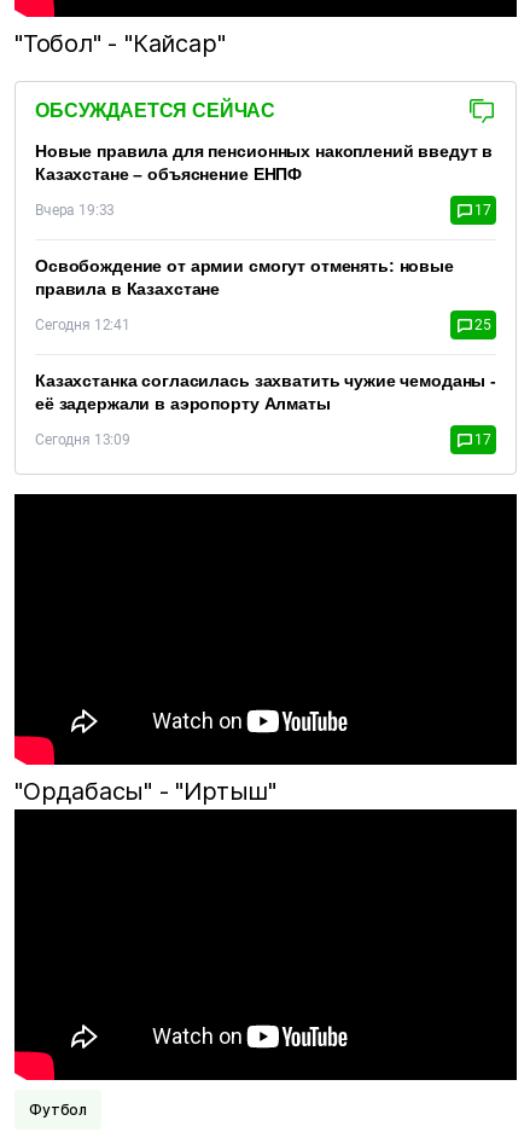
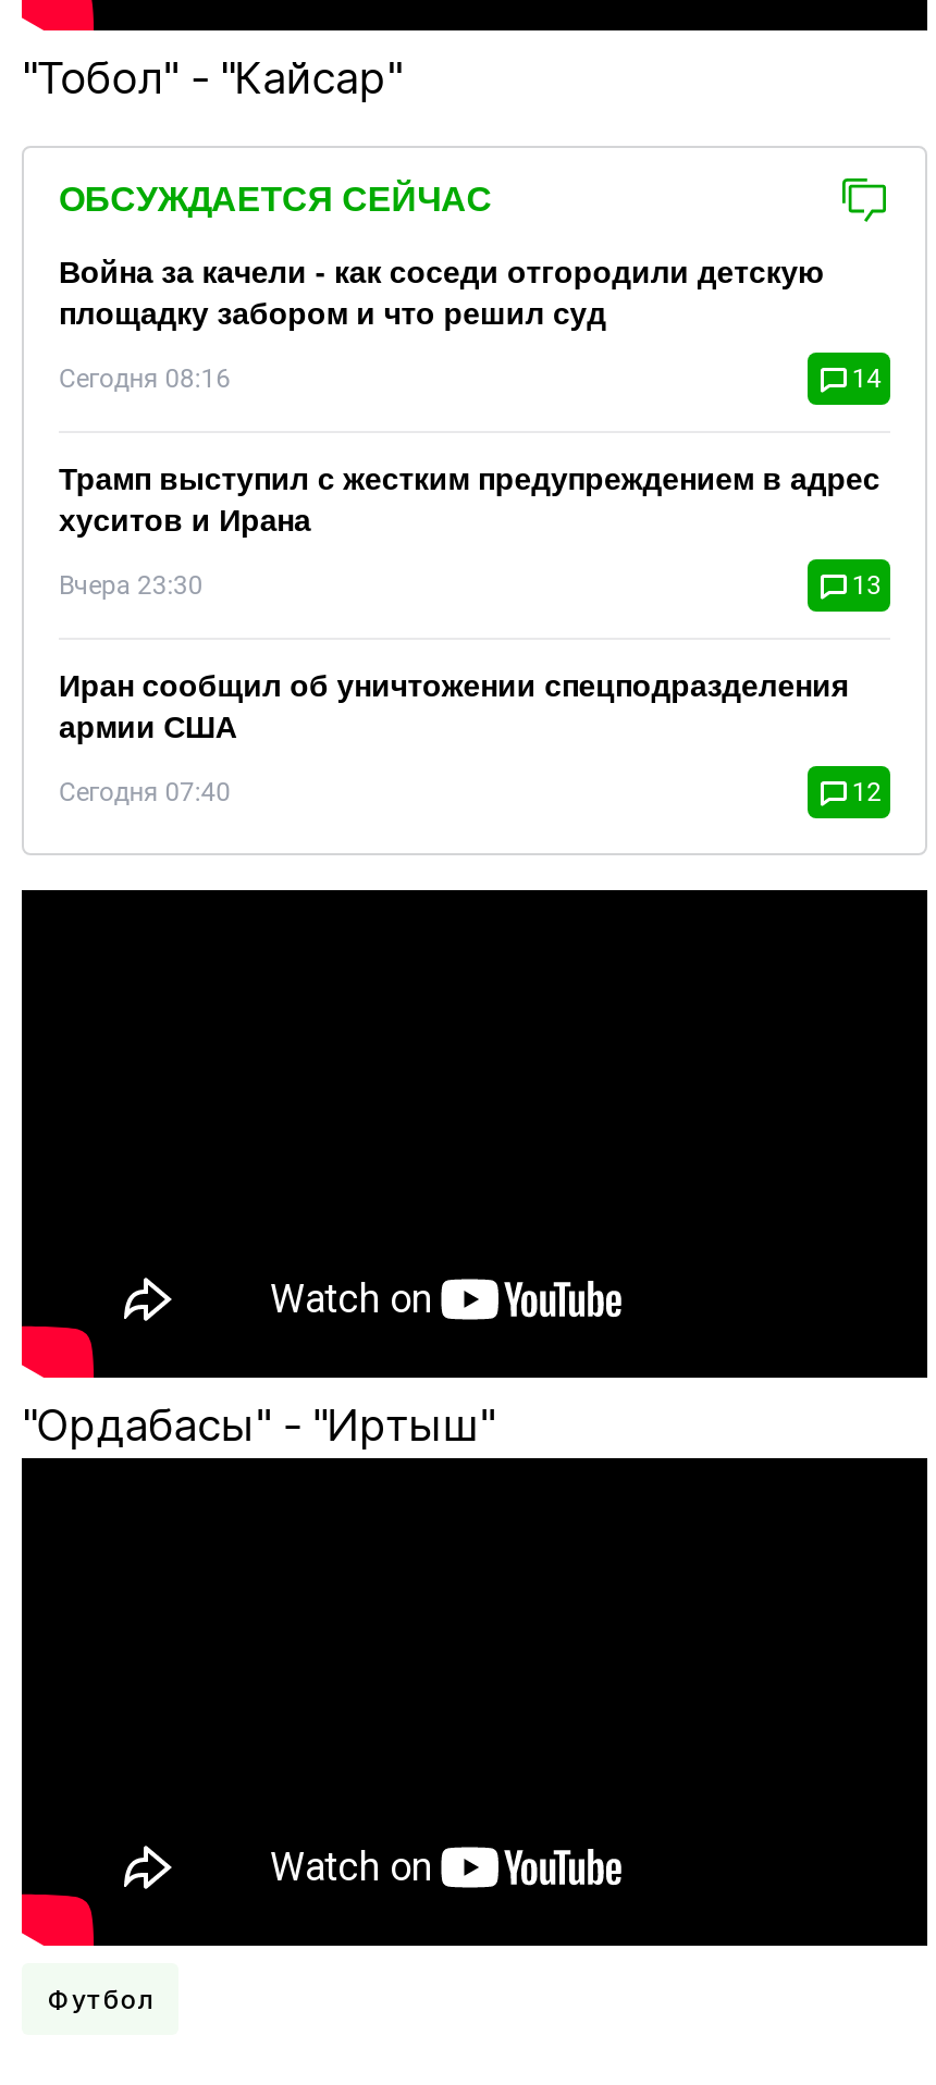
[35,142,493,184] Новые правила для пенсионных накоплений введут в | Казахстане – объяснение ЕНПФ -> [59,255,824,331] Война за качели - как соседи отгородили детскую | площадку забором и что решил суд
[35,202,491,219] Вчера 19:33 | 17 -> [59,364,882,394] Сегодня 08:16 | 14
[35,256,454,299] Освобождение от армии смогут отменять: новые | правила в Казахстане -> [59,462,880,538] Трамп выступил с жестким предупреждением в адрес | хуситов и Ирана
[35,317,491,334] Сегодня 12:41 | 25 -> [59,571,882,601] Вчера 23:30 | 13
[35,371,496,413] Казахстанка согласилась захватить чужие чемоданы - | её задержали в аэропорту Алматы -> [59,669,848,745] Иран сообщил об уничтожении спецподразделения | армии США
[35,432,491,448] Сегодня 13:09 | 17 -> [59,777,882,808] Сегодня 07:40 | 12

